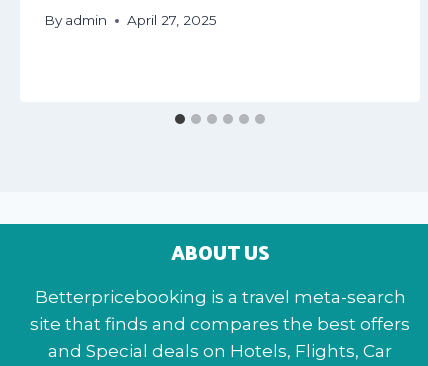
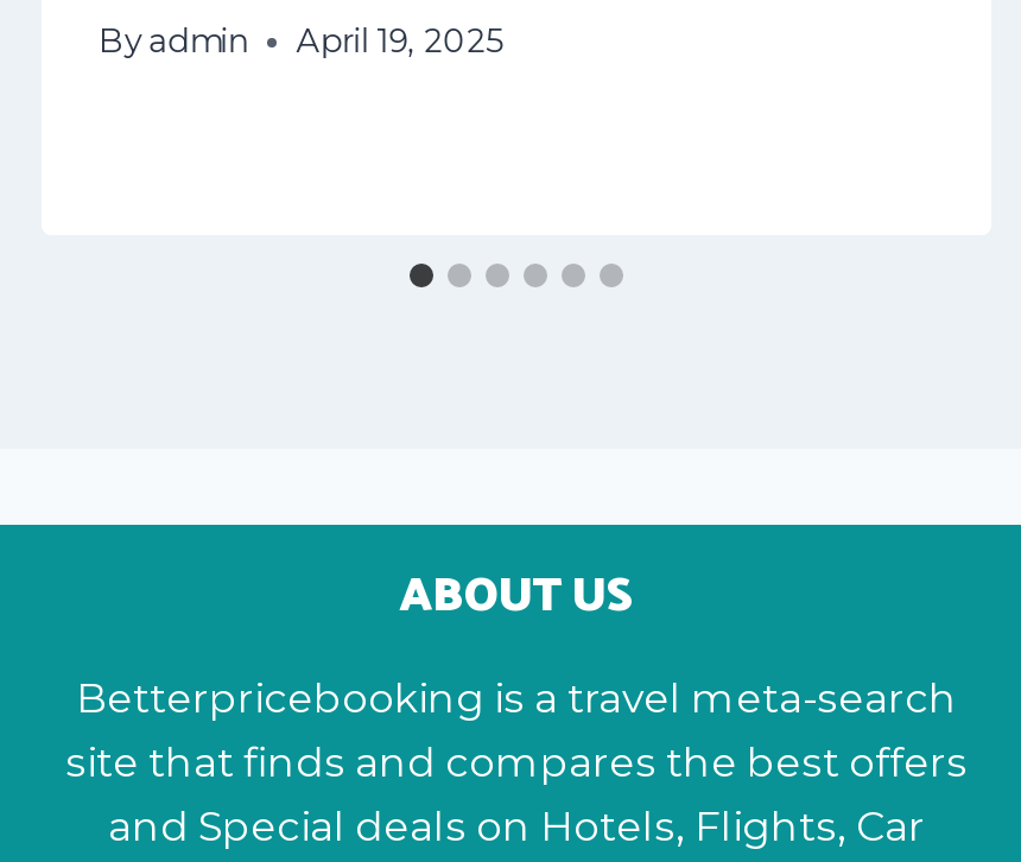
[44,12,217,28] By admin April 27, 2025 -> [99,22,505,60] By admin April 19, 2025

